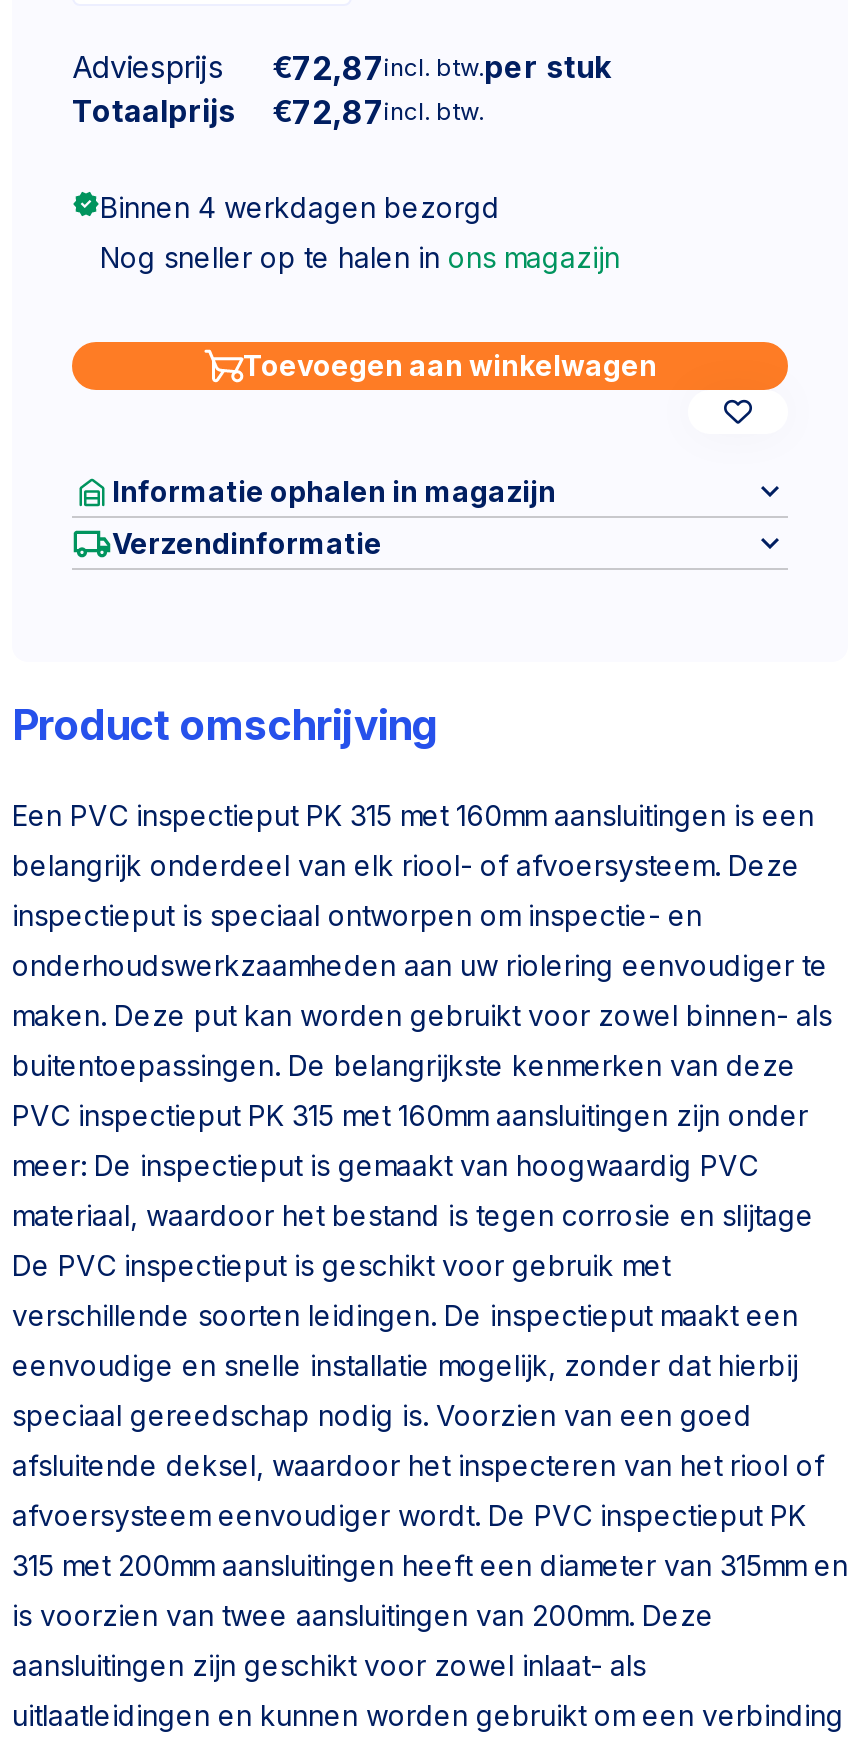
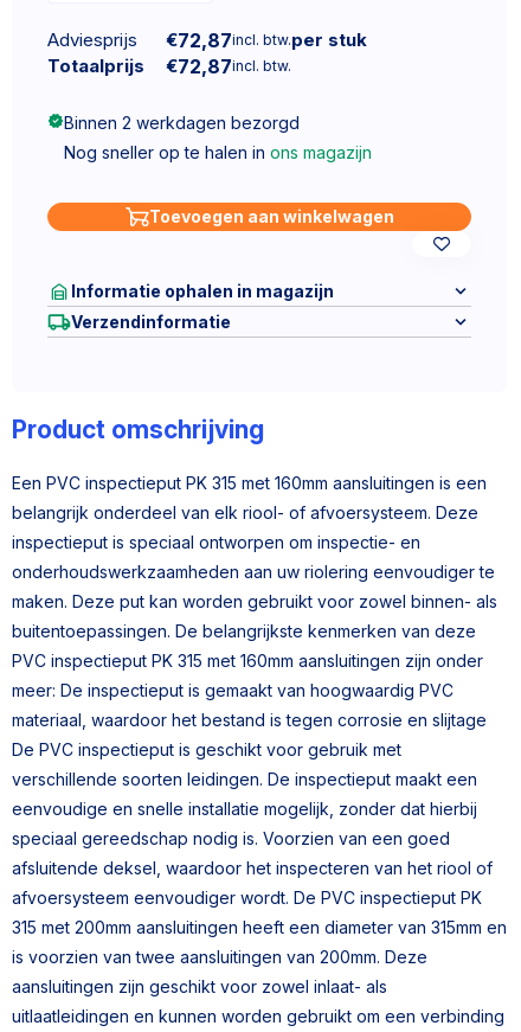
[100,190,500,224] Binnen 4 werkdagen bezorgd -> [64,113,300,133] Binnen 2 werkdagen bezorgd

